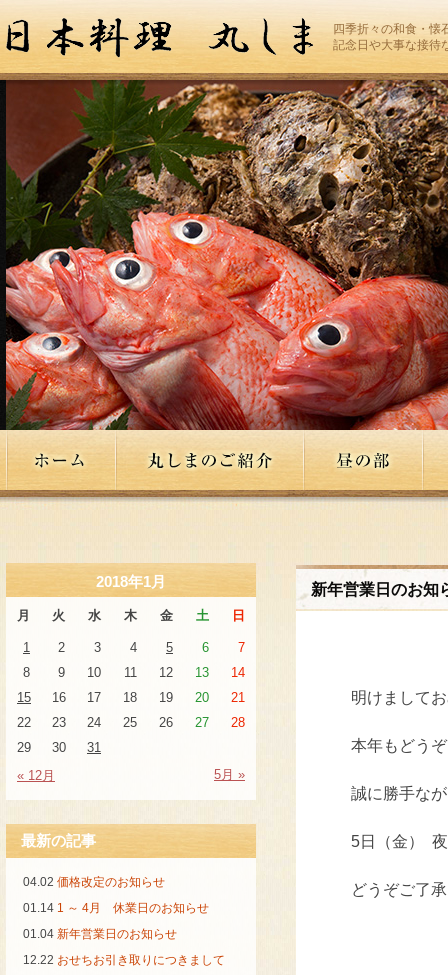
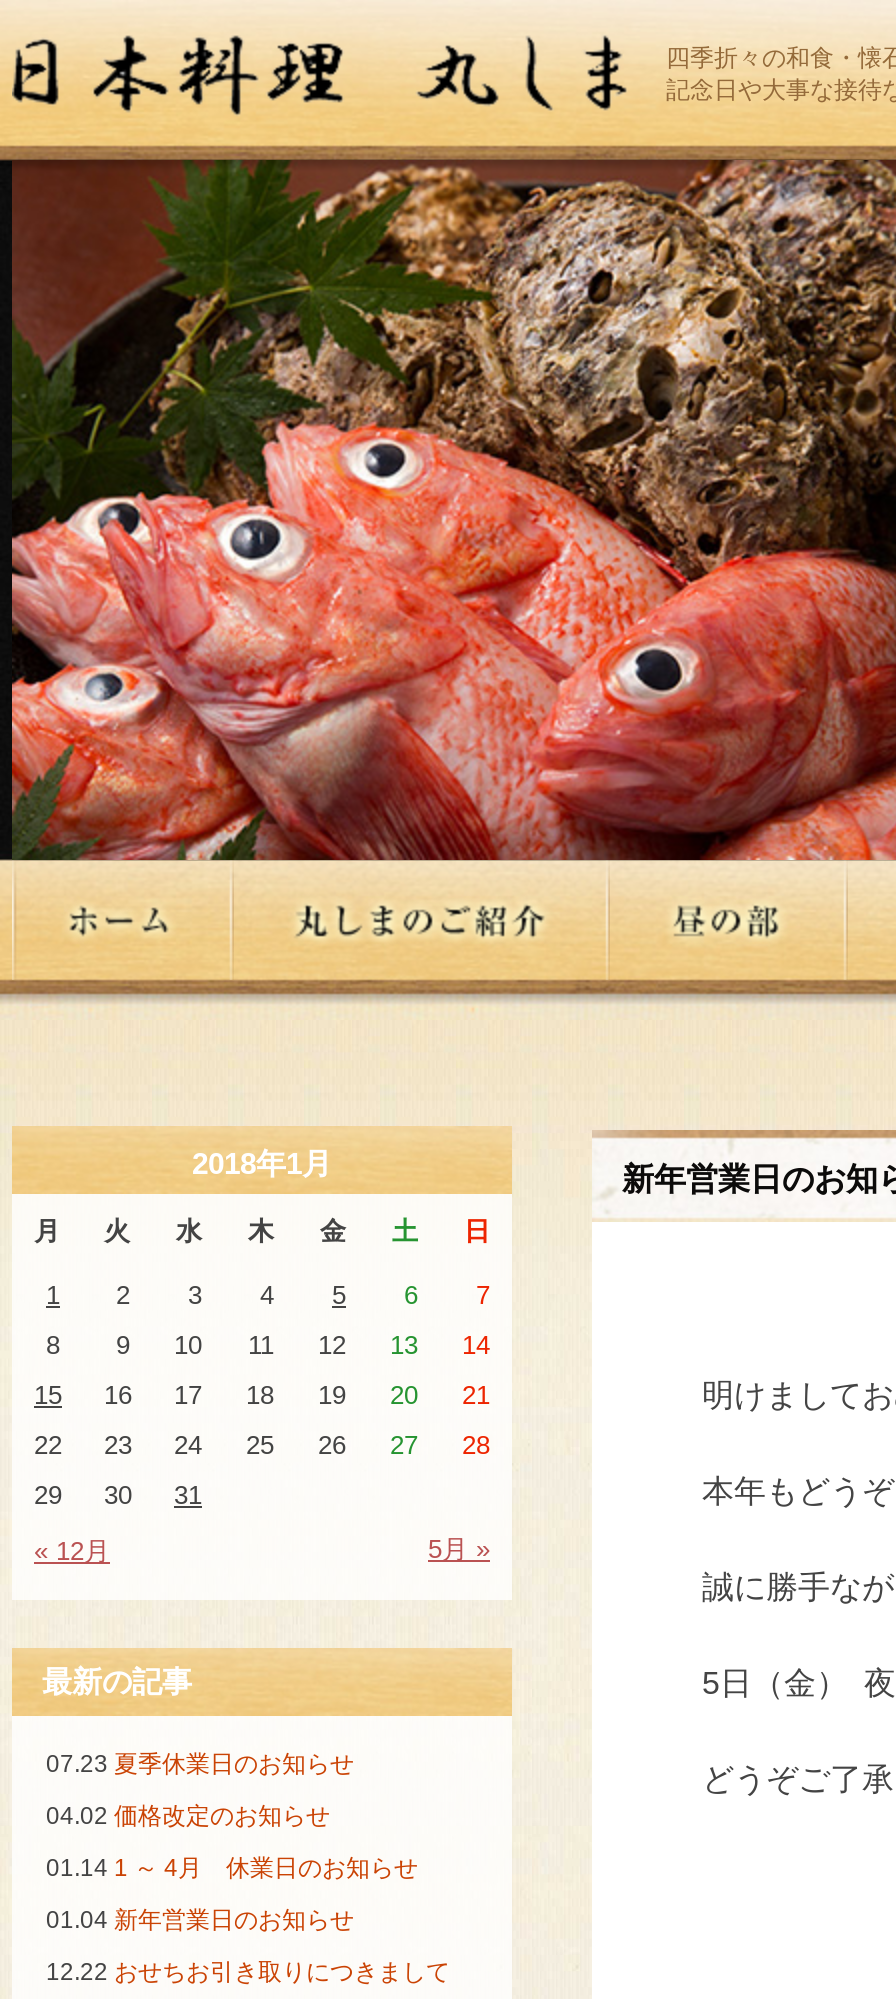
none -> [46,1750,354,1778] 07.23夏季休業日のお知らせ

